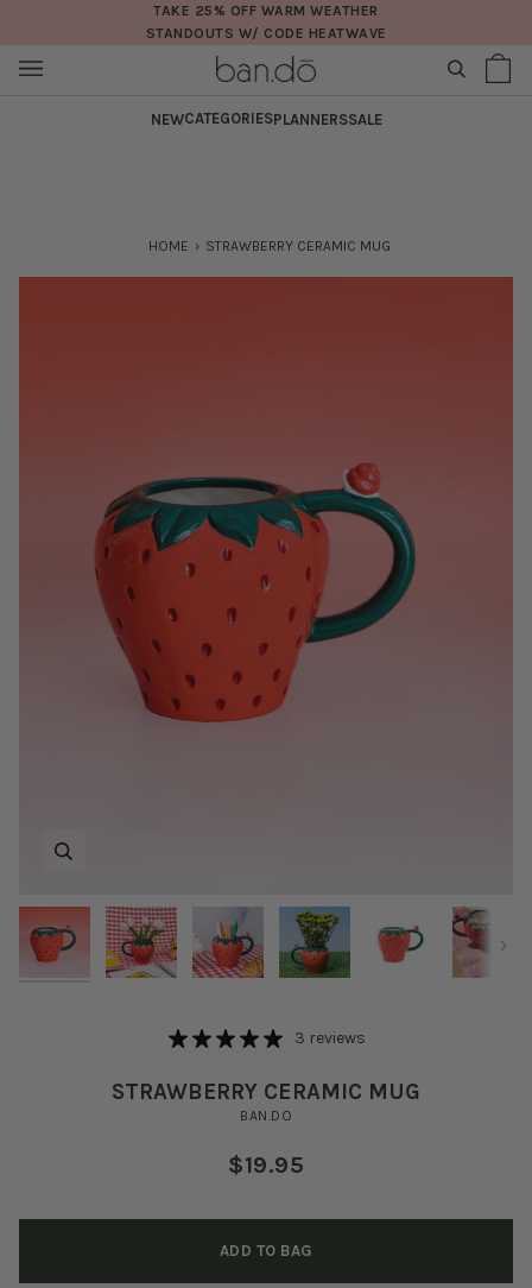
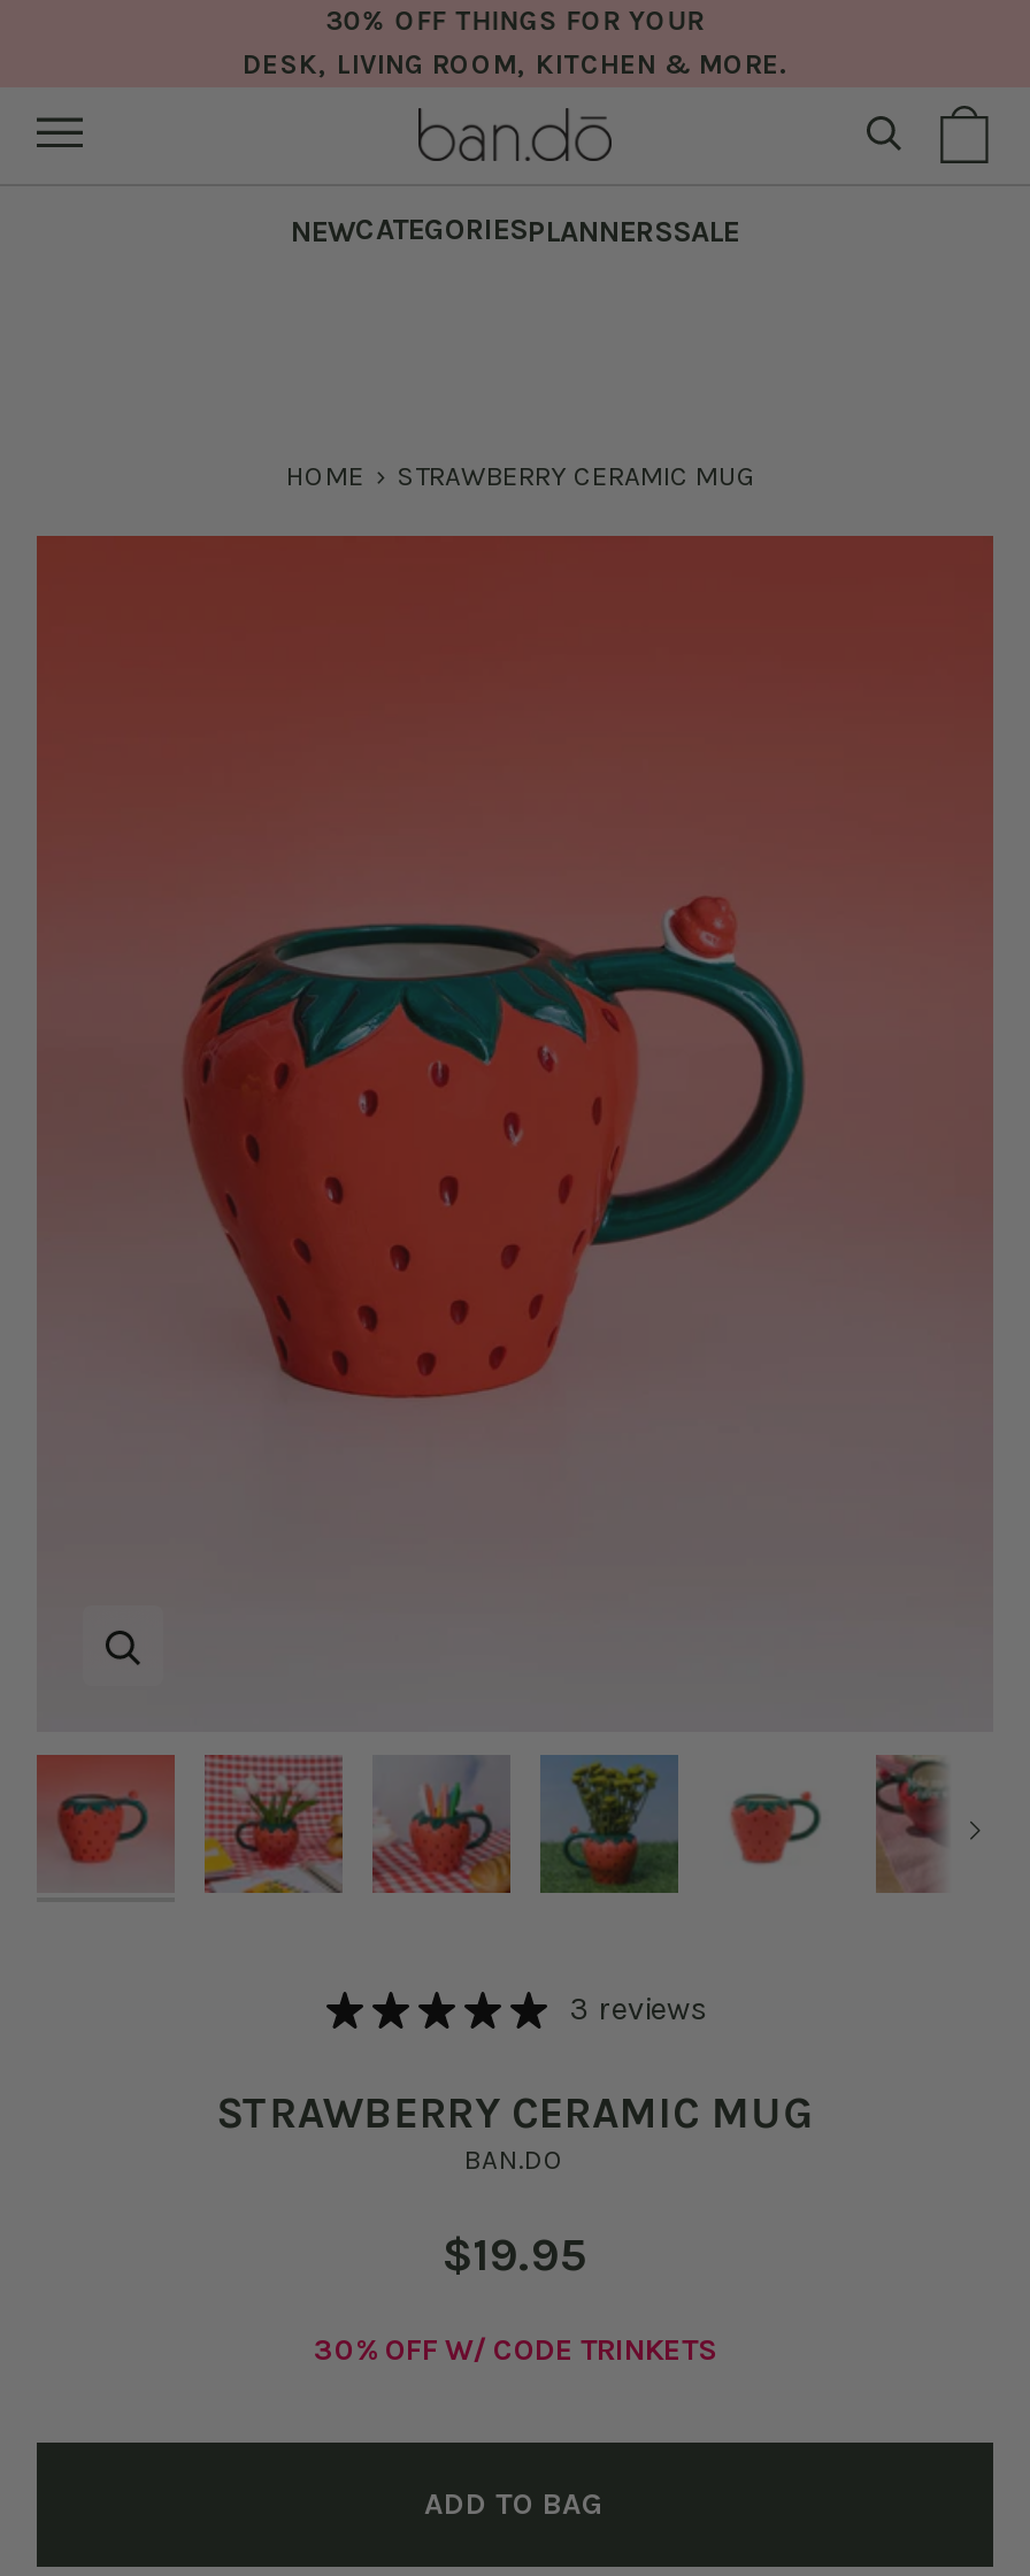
[145,2,387,42] TAKE 25% OFF WARM WEATHER | STANDOUTS W/ CODE HEATWAVE -> [243,5,787,80] 30% OFF THINGS FOR YOUR | DESK, LIVING ROOM, KITCHEN & MORE.
none -> [314,2332,716,2366] 30% OFF W/ CODE TRINKETS

